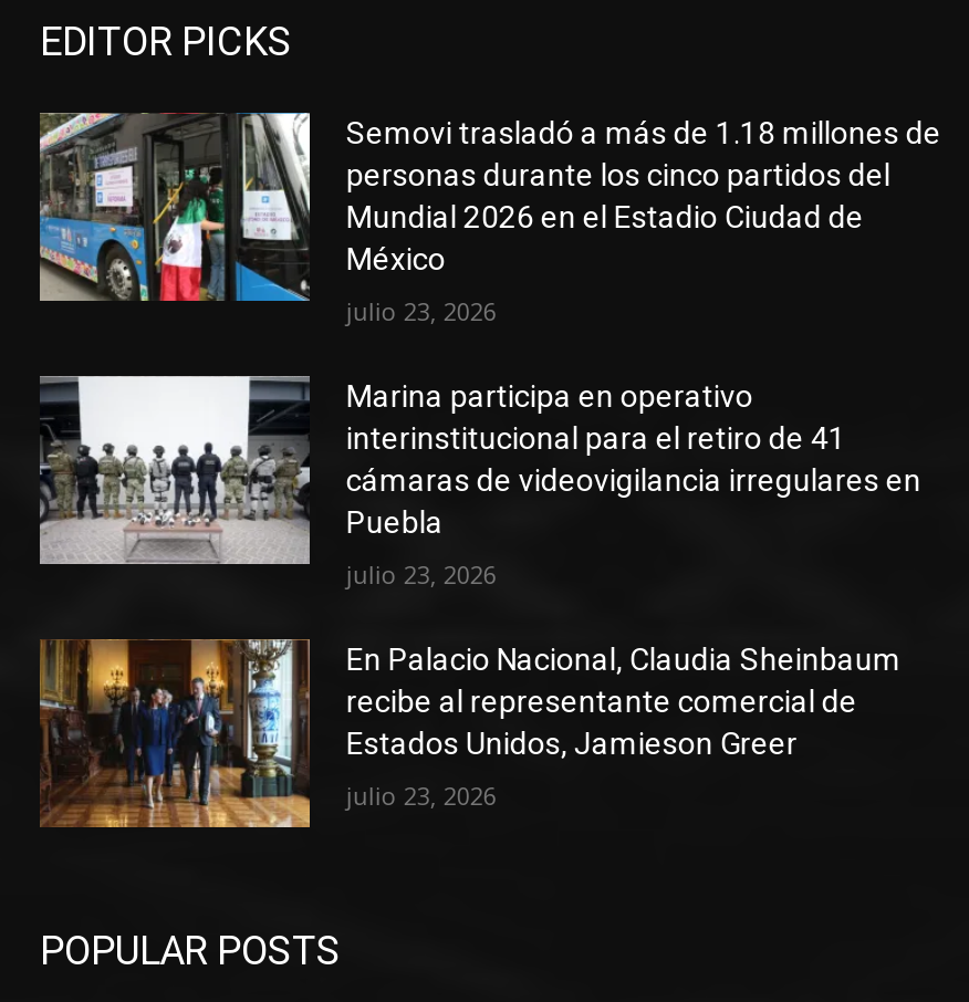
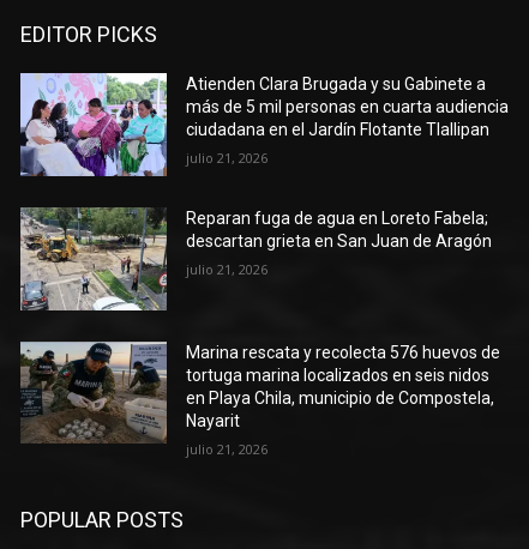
[38,112,941,304] [image] | Semovi trasladó a más de 1.18 millones de | personas durante los cinco partidos del | Mundial 2026 en el Estadio Ciudad de | México -> [19,72,509,177] [image] | Atienden Clara Brugada y su Gabinete a | más de 5 mil personas en cuarta audiencia | ciudadana en el Jardín Flotante Tlallipan
[346,294,496,327] julio 23, 2026 -> [186,149,268,167] julio 21, 2026
[40,375,921,565] [image] | Marina participa en operativo | interinstitucional para el retiro de 41 | cámaras de videovigilancia irregulares en | Puebla -> [19,207,492,312] [image] | Reparan fuga de agua en Loreto Fabela; | descartan grieta en San Juan de Aragón
[346,557,496,590] julio 23, 2026 -> [186,260,268,278] julio 21, 2026
[40,623,901,831] [image] | En Palacio Nacional, Claudia Sheinbaum | recibe al representante comercial de | Estados Unidos, Jamieson Greer -> [19,340,501,453] [image] | Marina rescata y recolecta 576 huevos de | tortuga marina localizados en seis nidos | en Playa Chila, municipio de Compostela, | Nayarit
[346,778,496,811] julio 23, 2026 -> [186,440,268,458] julio 21, 2026

